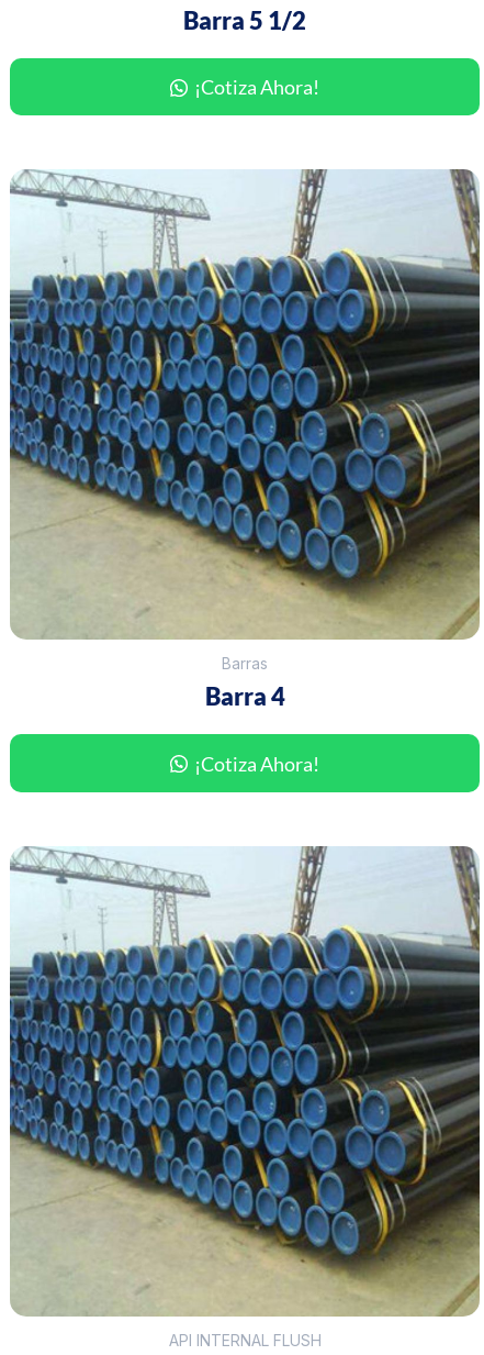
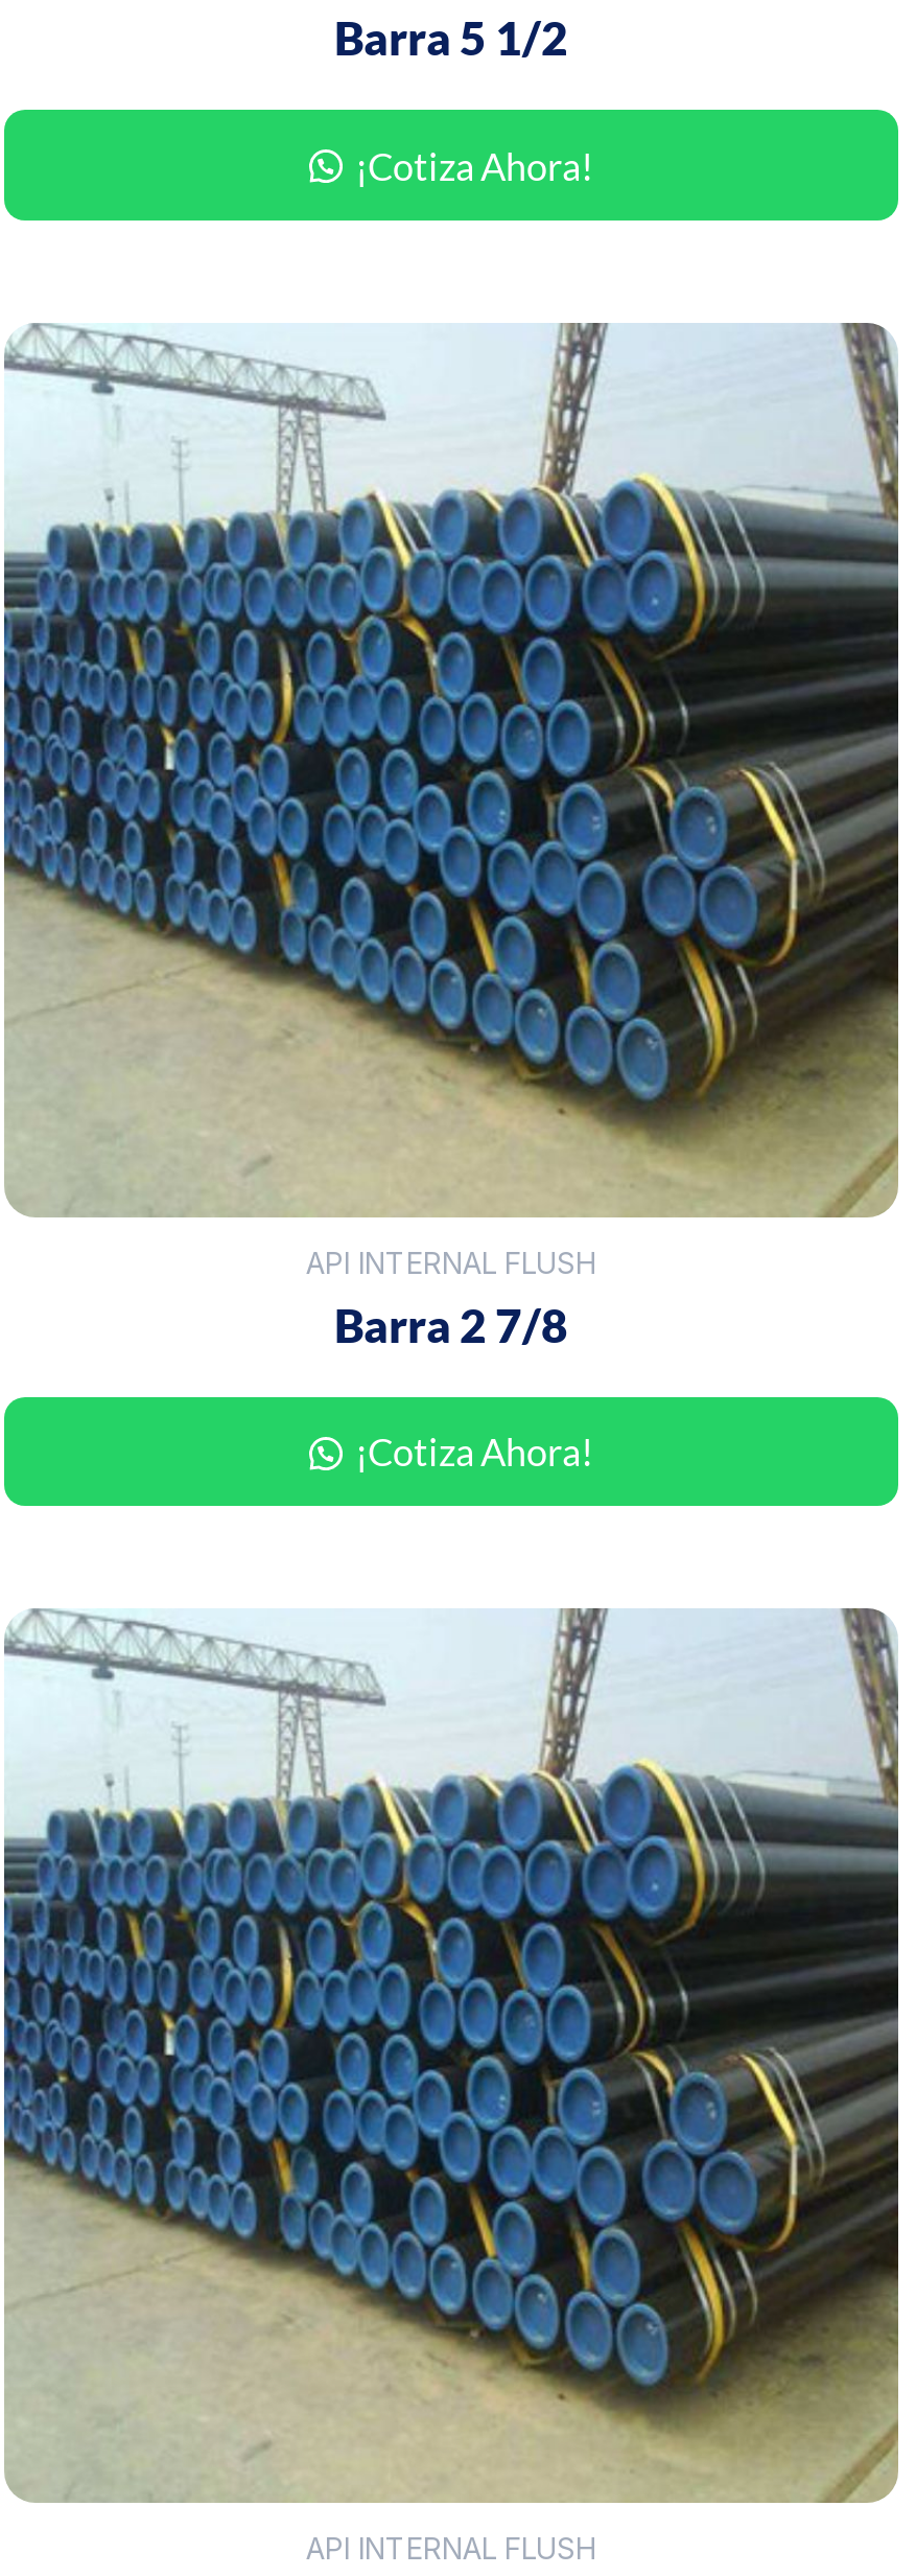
[205,654,285,711] Barras | Barra 4 -> [306,1244,596,1353] API INTERNAL FLUSH | Barra 2 7/8

